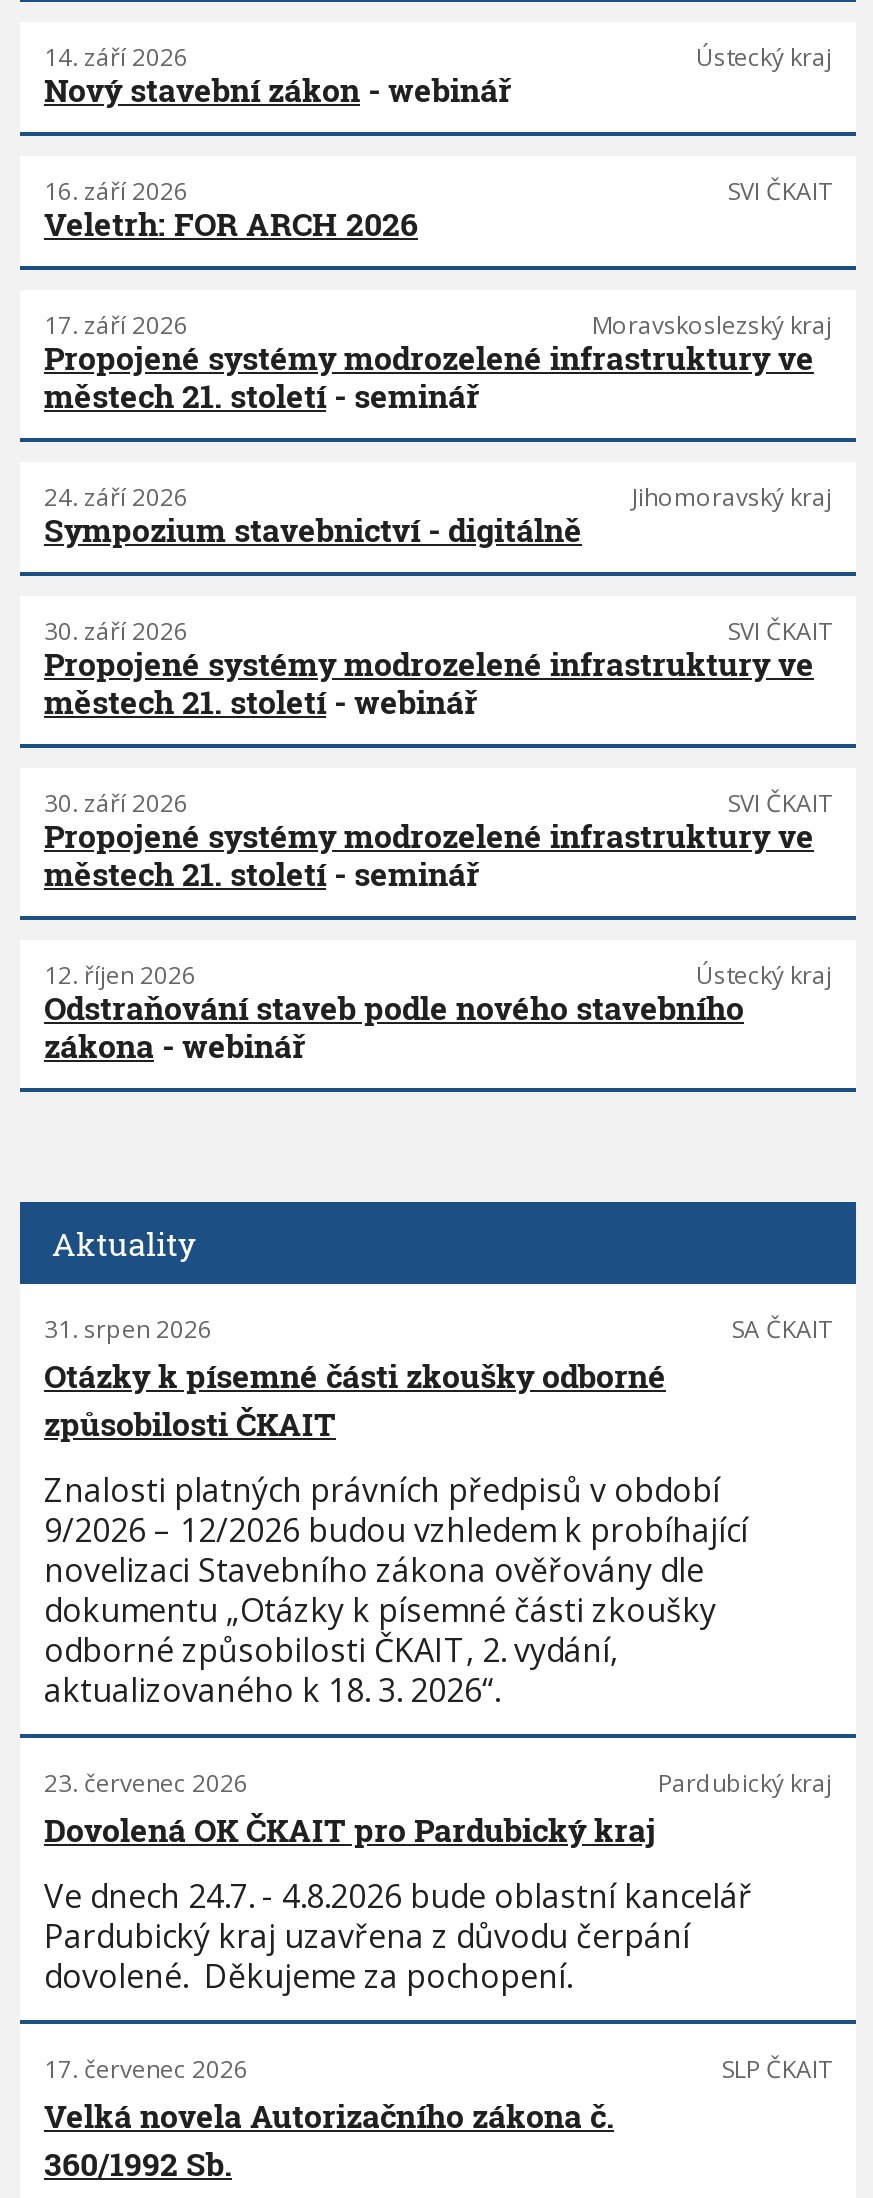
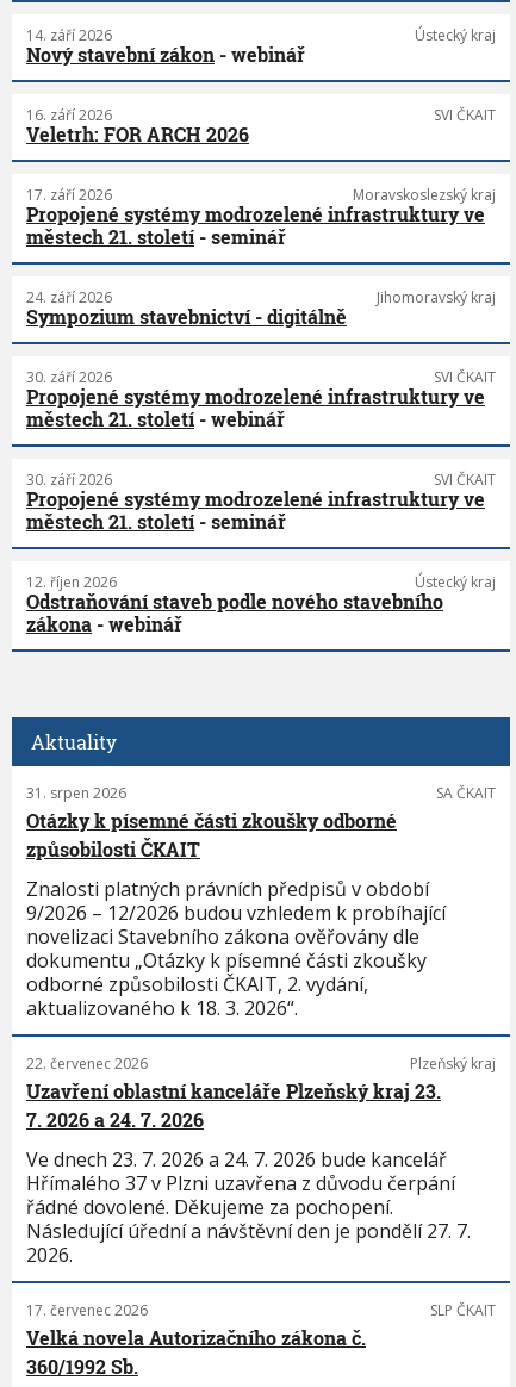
[44,1766,832,1850] 23. červenec 2026 | Pardubický kraj | Dovolená OK ČKAIT pro Pardubický kraj -> [26,1054,496,1132] 22. červenec 2026 | Plzeňský kraj | Uzavření oblastní kanceláře Plzeňský kraj 23. | 7. 2026 a 24. 7. 2026
[44,1874,752,1998] Ve dnech 24.7. - 4.8.2026 bude oblastní kancelář | Pardubický kraj uzavřena z důvodu čerpání | dovolené. Děkujeme za pochopení. -> [26,1147,471,1268] Ve dnech 23. 7. 2026 a 24. 7. 2026 bude kancelář | Hřímalého 37 v Plzni uzavřena z důvodu čerpání | řádné dovolené. Děkujeme za pochopení. | Následující úřední a návštěvní den je pondělí 27. 7. | 2026.

